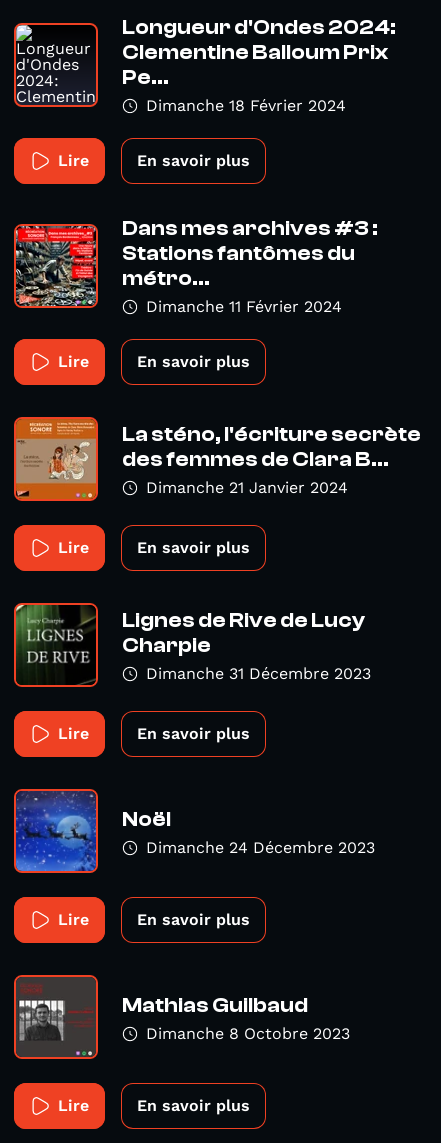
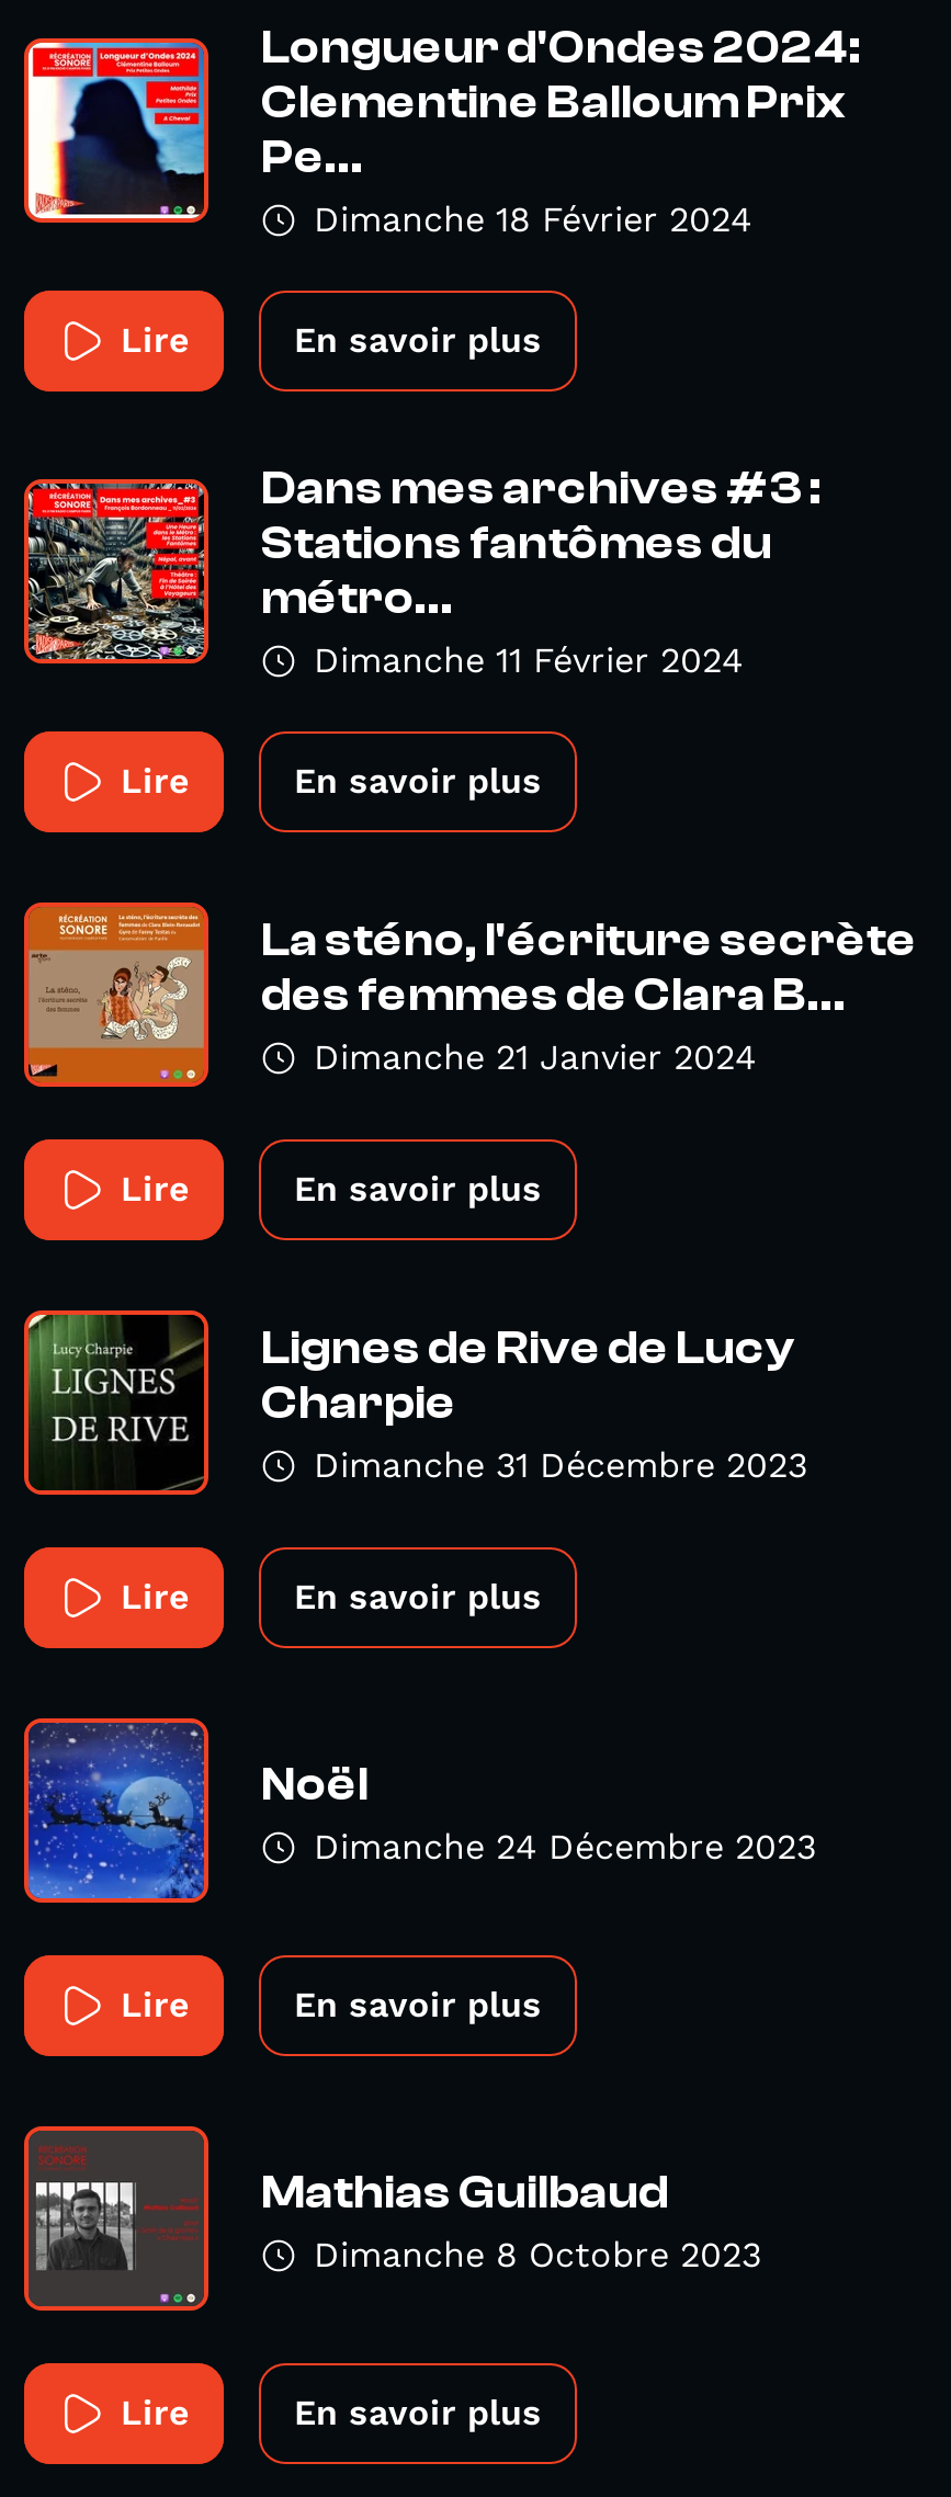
[15,25,96,105] [image] -> [26,41,206,220] [image]

